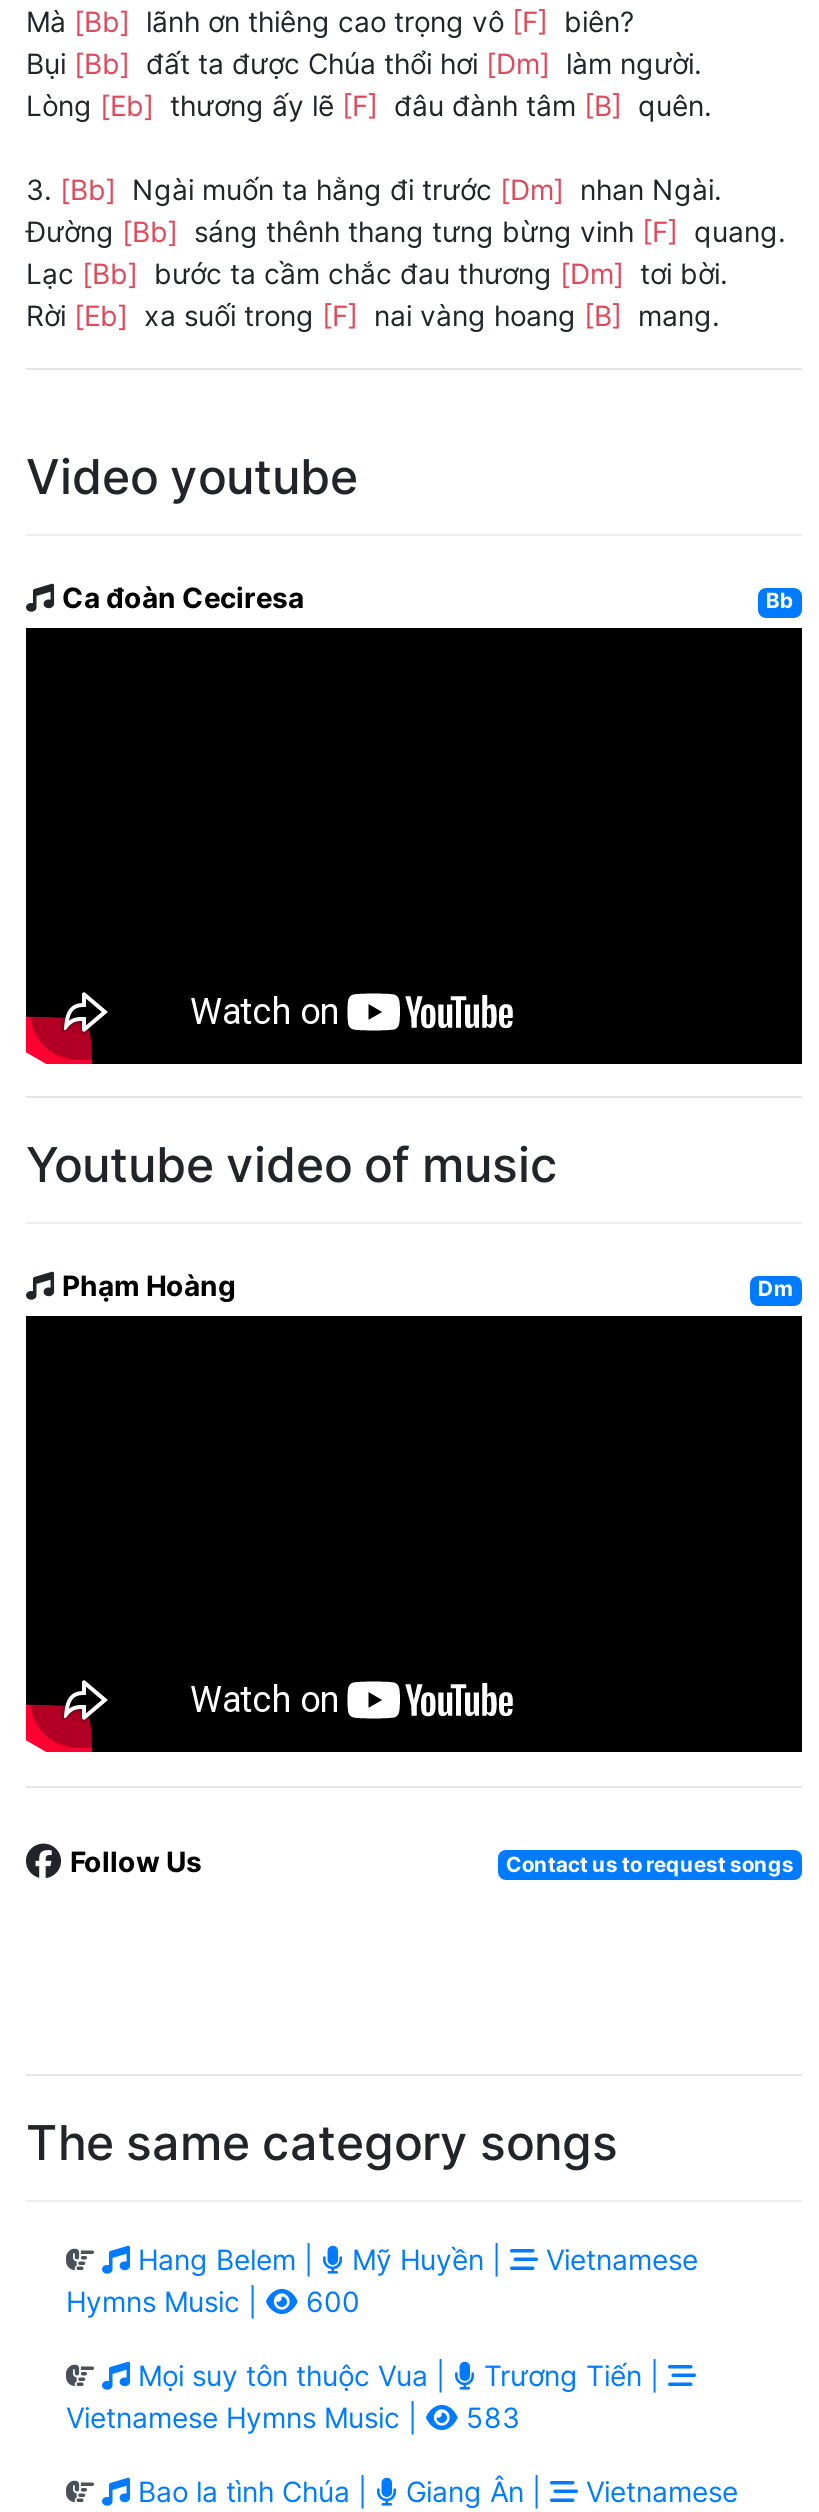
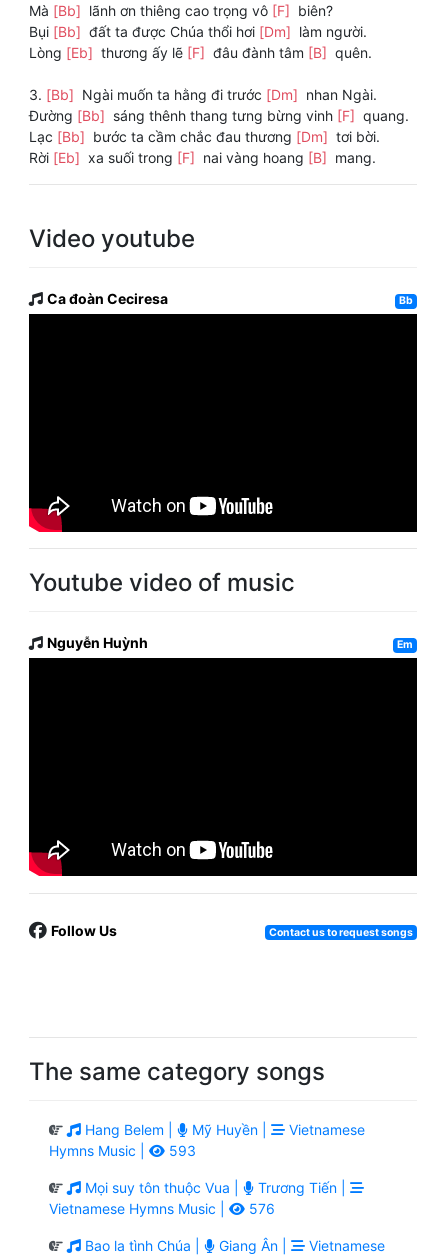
[62,1269,794,1303] Phạm Hoàng | Dm -> [47,634,413,651] Nguyễn Huỳnh | Em
[298,2283,360,2317] 600 -> [165,1142,196,1159] 593
[458,2399,520,2433] 583 -> [245,1200,275,1217] 576

